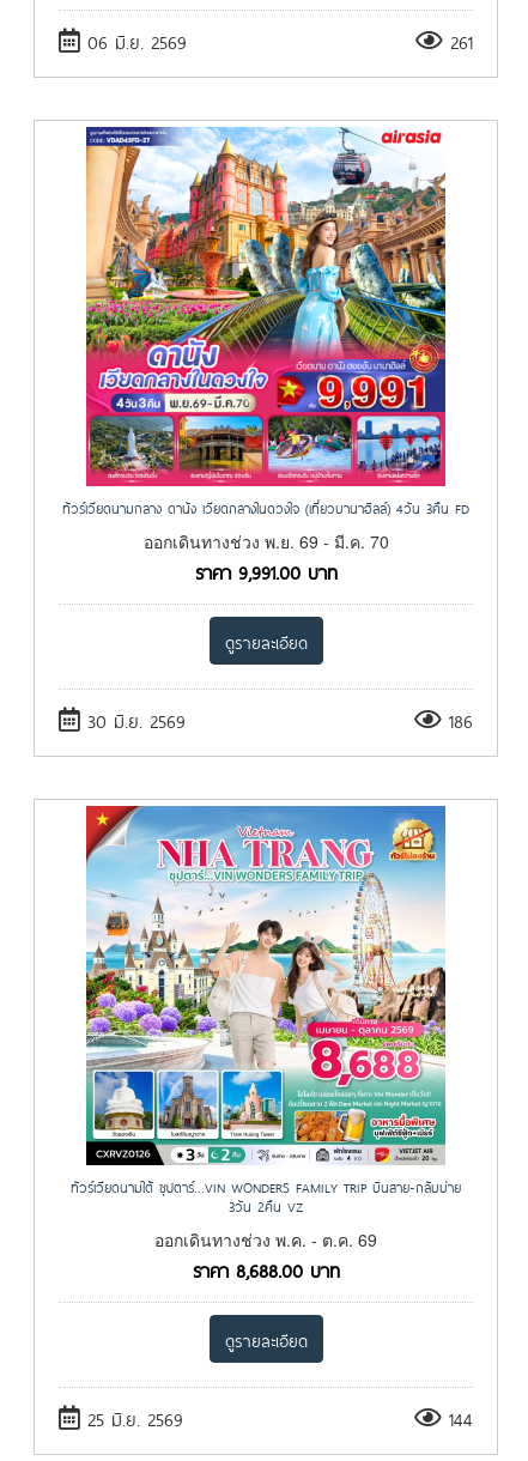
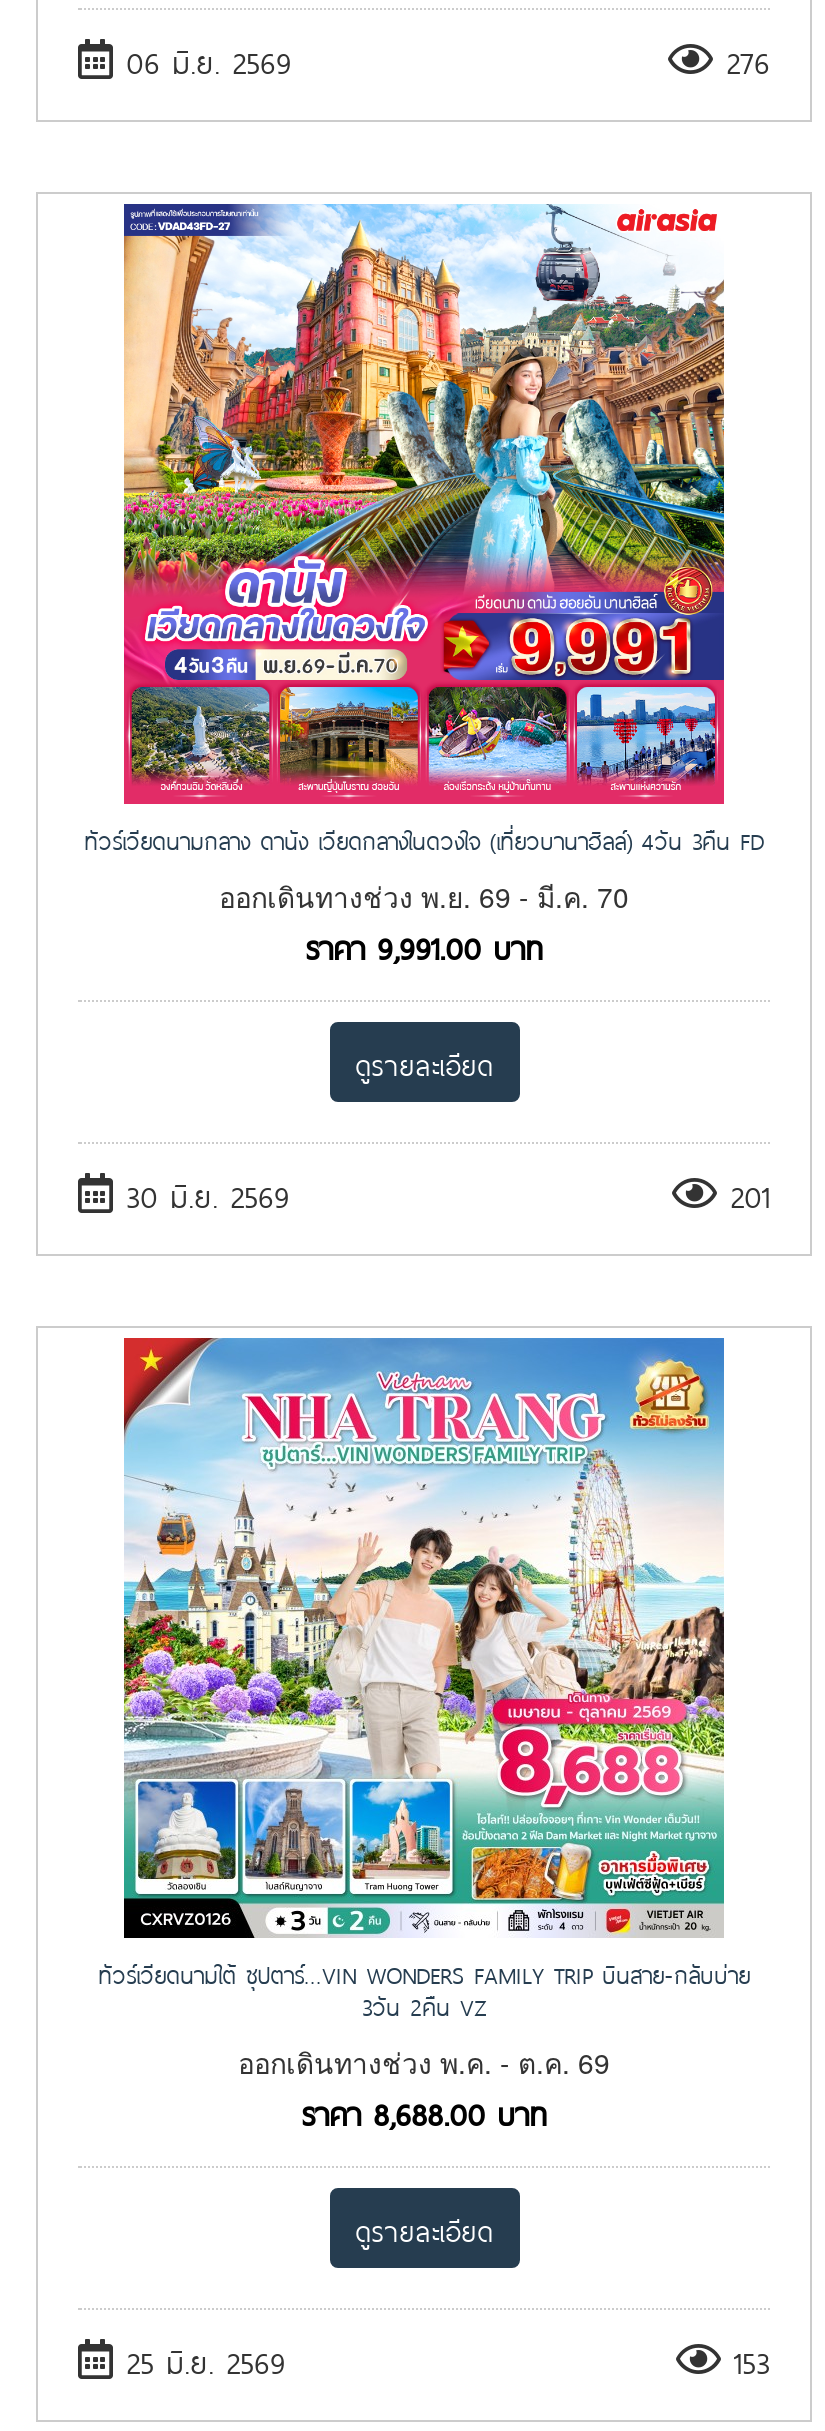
[443,25,473,55] 261 -> [714,34,770,84] 276
[442,704,473,734] 186 -> [718,1168,770,1218] 201
[442,1402,473,1432] 144 -> [722,2334,770,2384] 153

